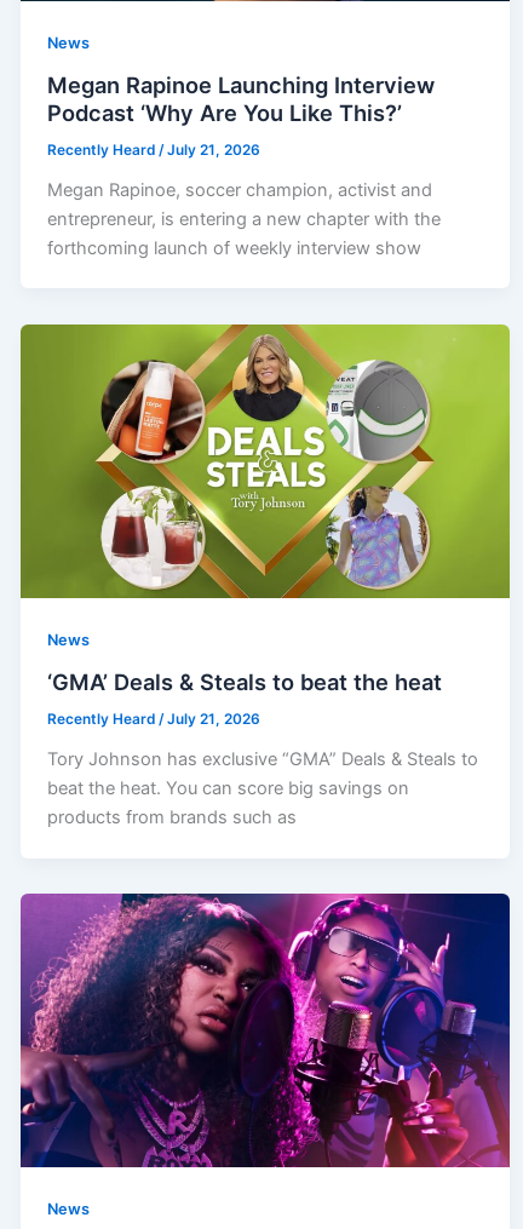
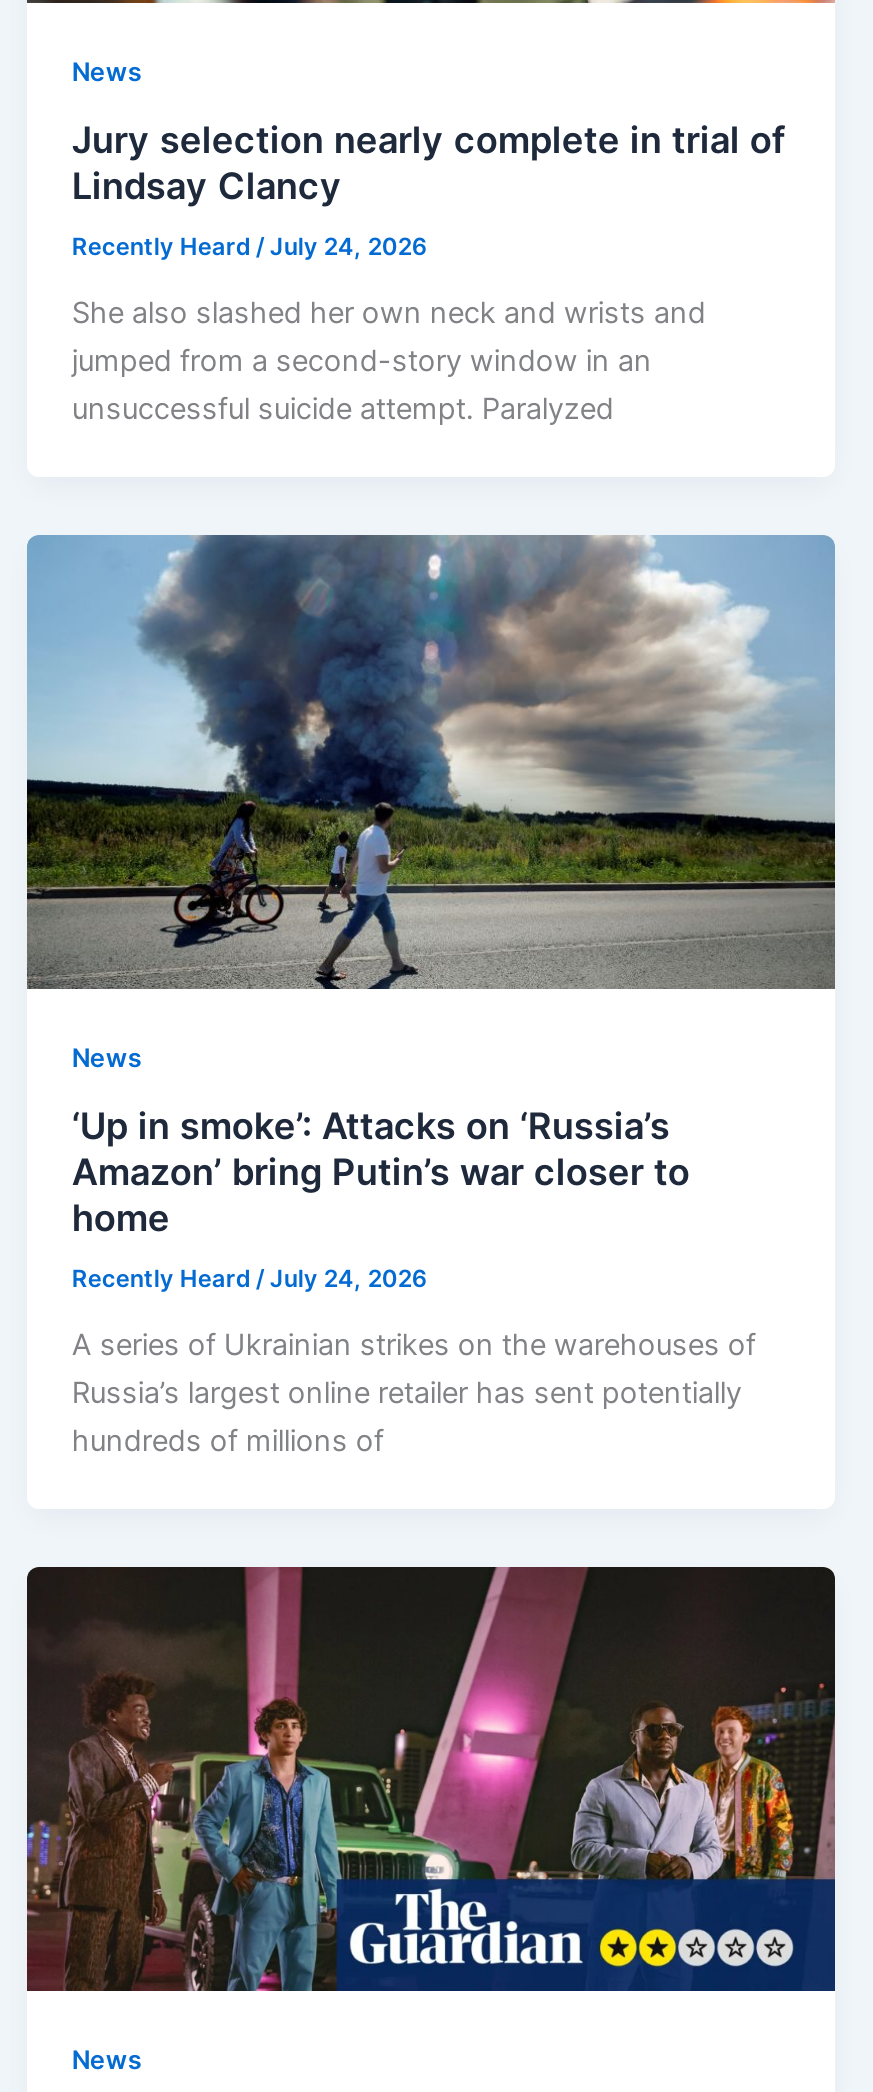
[48,71,435,126] Megan Rapinoe Launching Interview | Podcast ‘Why Are You Like This?’ -> [72,118,786,208] Jury selection nearly complete in trial of | Lindsay Clancy
[48,141,261,158] Recently Heard / July 21, 2026 -> [72,233,428,261] Recently Heard / July 24, 2026
[48,179,441,259] Megan Rapinoe, soccer champion, activist and | entrepreneur, is entering a new chapter with the | forthcoming launch of weekly interview show -> [72,295,706,427] She also slashed her own neck and wrists and | jumped from a second-story window in an | unsuccessful suicide attempt. Paralyzed
[19,323,511,599] [image] -> [25,534,837,992] [image]
[48,668,442,695] ‘GMA’ Deals & Steals to beat the heat -> [72,1104,690,1240] ‘Up in smoke’: Attacks on ‘Russia’s | Amazon’ bring Putin’s war closer to | home
[48,711,261,727] Recently Heard / July 21, 2026 -> [72,1266,428,1294] Recently Heard / July 24, 2026
[48,748,479,828] Tory Johnson has exclusive “GMA” Deals & Steals to | beat the heat. You can score big savings on | products from brands such as -> [72,1327,756,1459] A series of Ukrainian strikes on the warehouses of | Russia’s largest online retailer has sent potentially | hundreds of millions of
[19,892,511,1168] [image] -> [25,1538,837,1994] [image]

